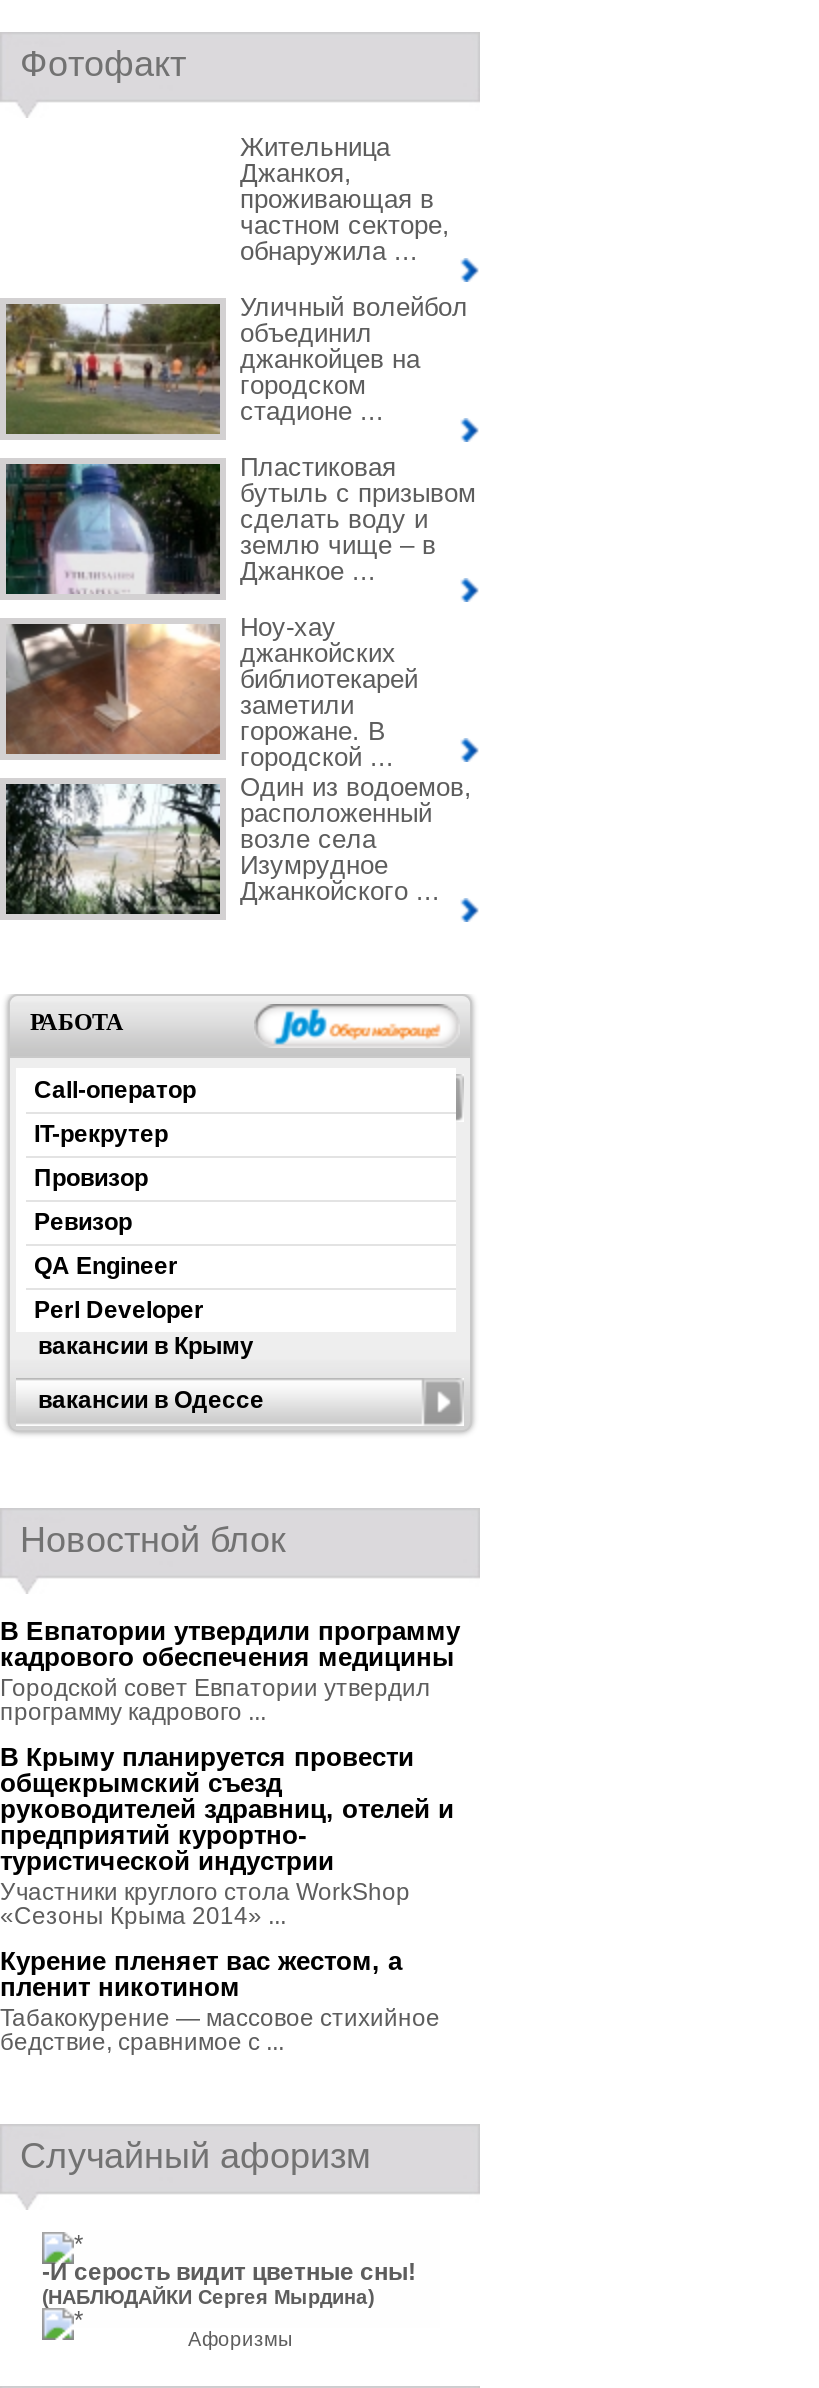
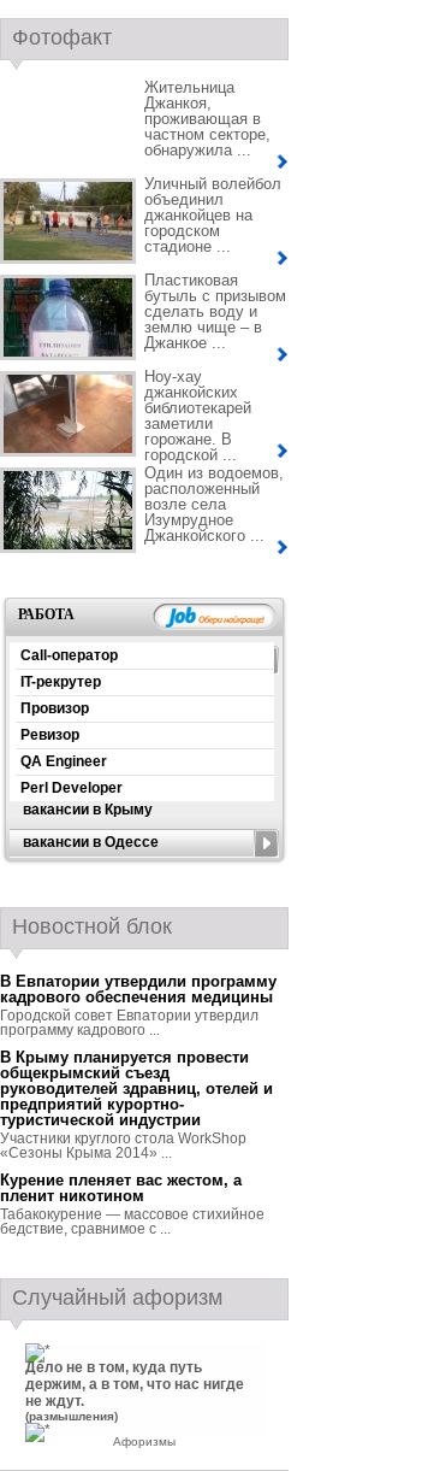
[42,2258,416,2308] -И серость видит цветные сны! | (НАБЛЮДАЙКИ Сергея Мырдина) -> [25,1359,244,1423] Дело не в том, куда путь | держим, а в том, что нас нигде | не ждут. | (размышления)

